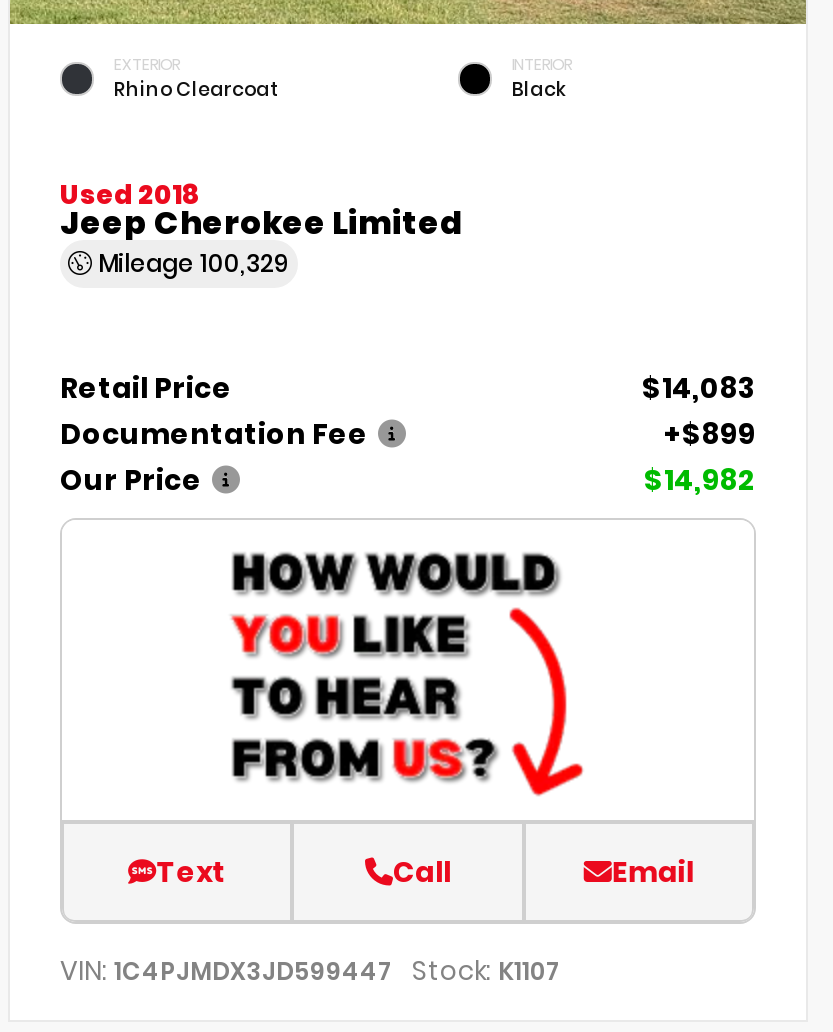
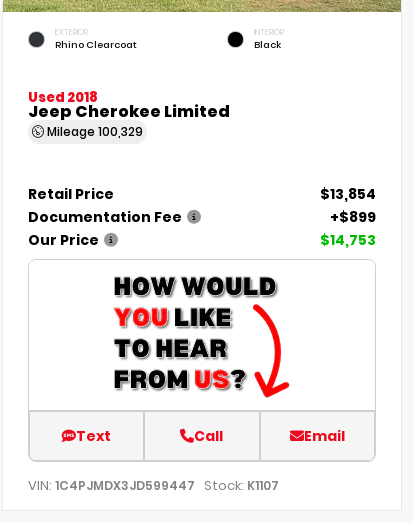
[642,366,756,406] $14,083 -> [320,183,376,203] $13,854
[644,458,756,498] $14,982 -> [320,229,376,249] $14,753

